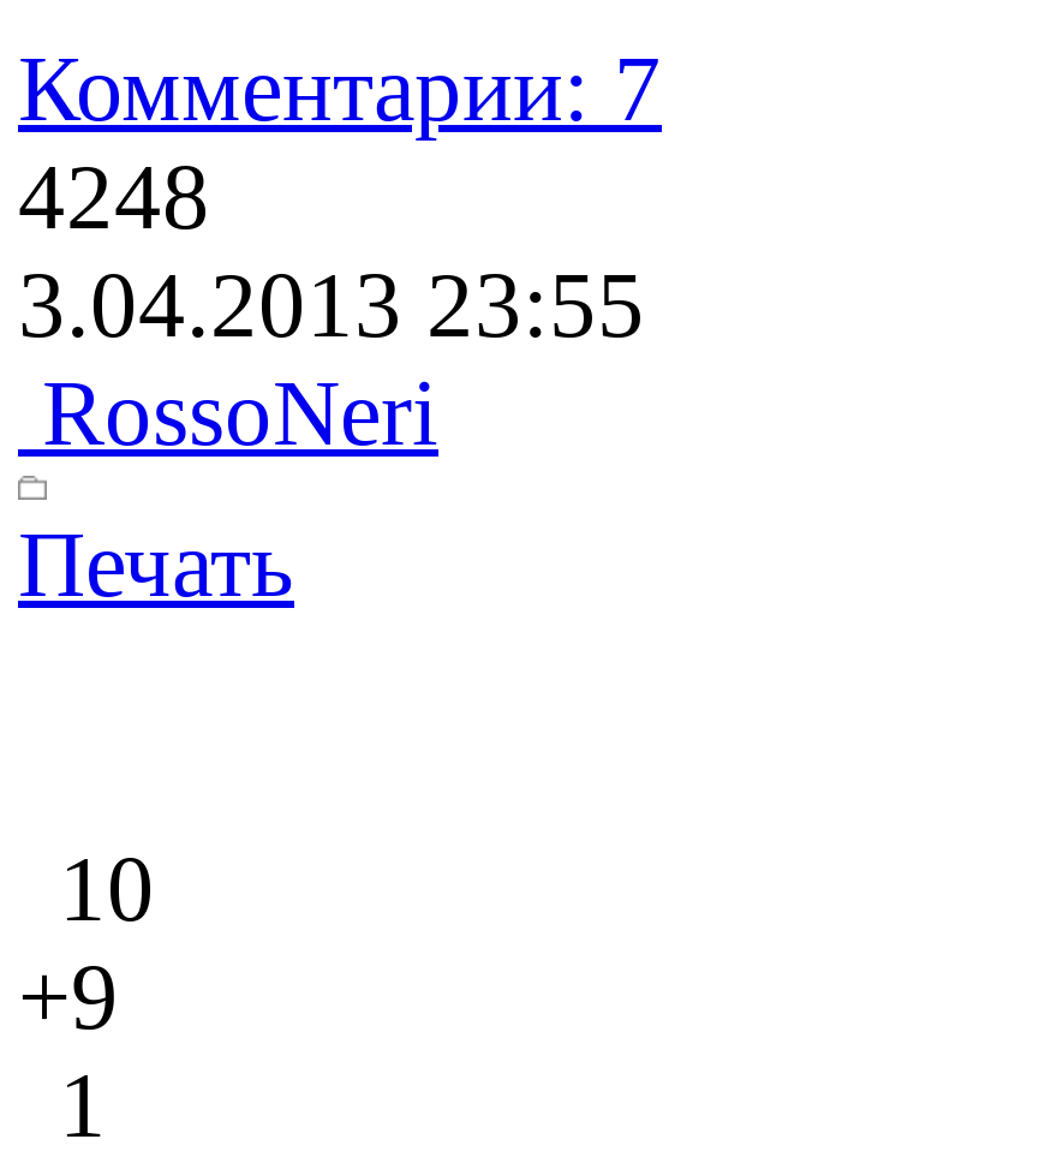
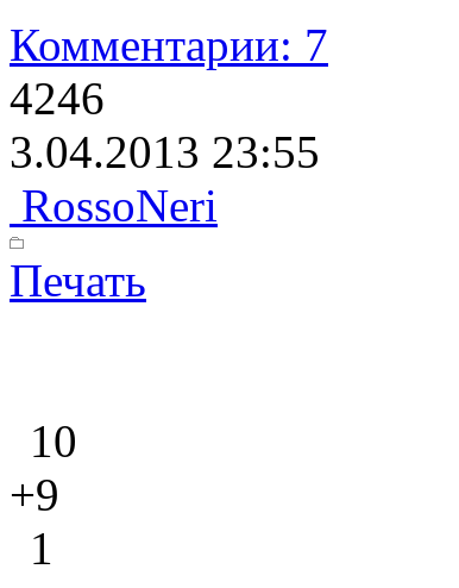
[18,143,210,246] 4248 -> [10,72,105,123] 4246

